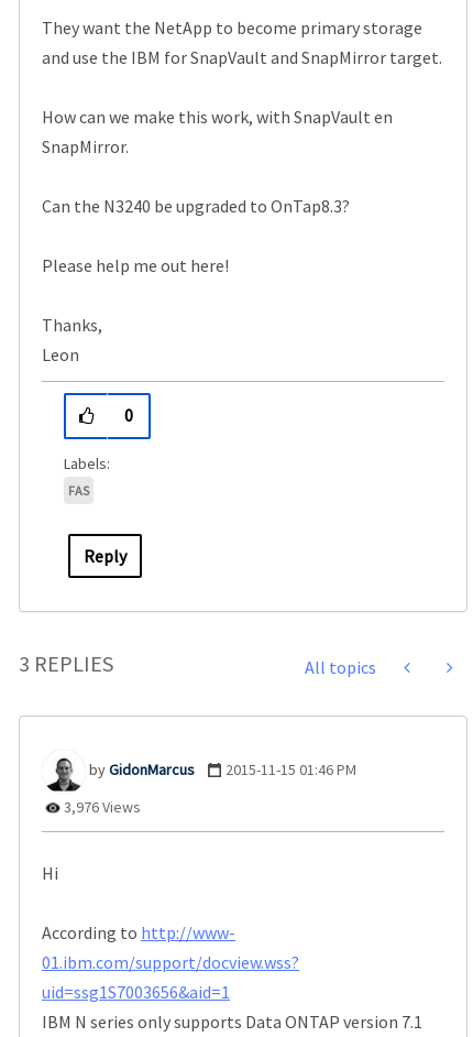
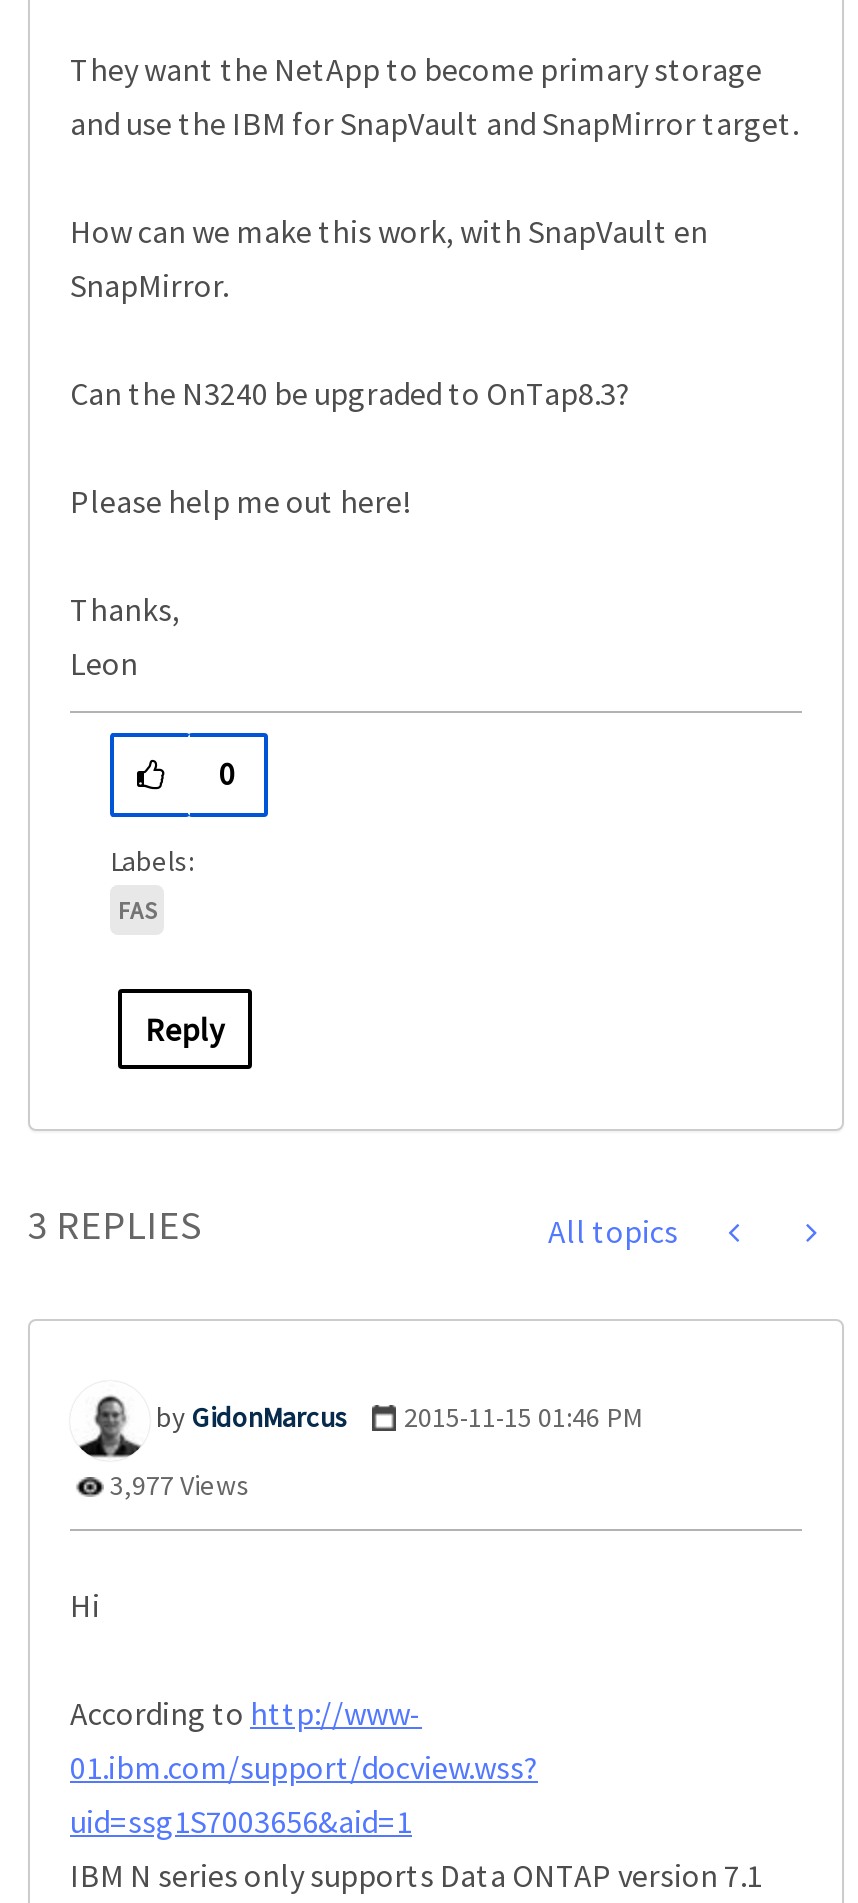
[61,797,141,817] 3,976 Views -> [104,1467,250,1503] 3,977 Views

